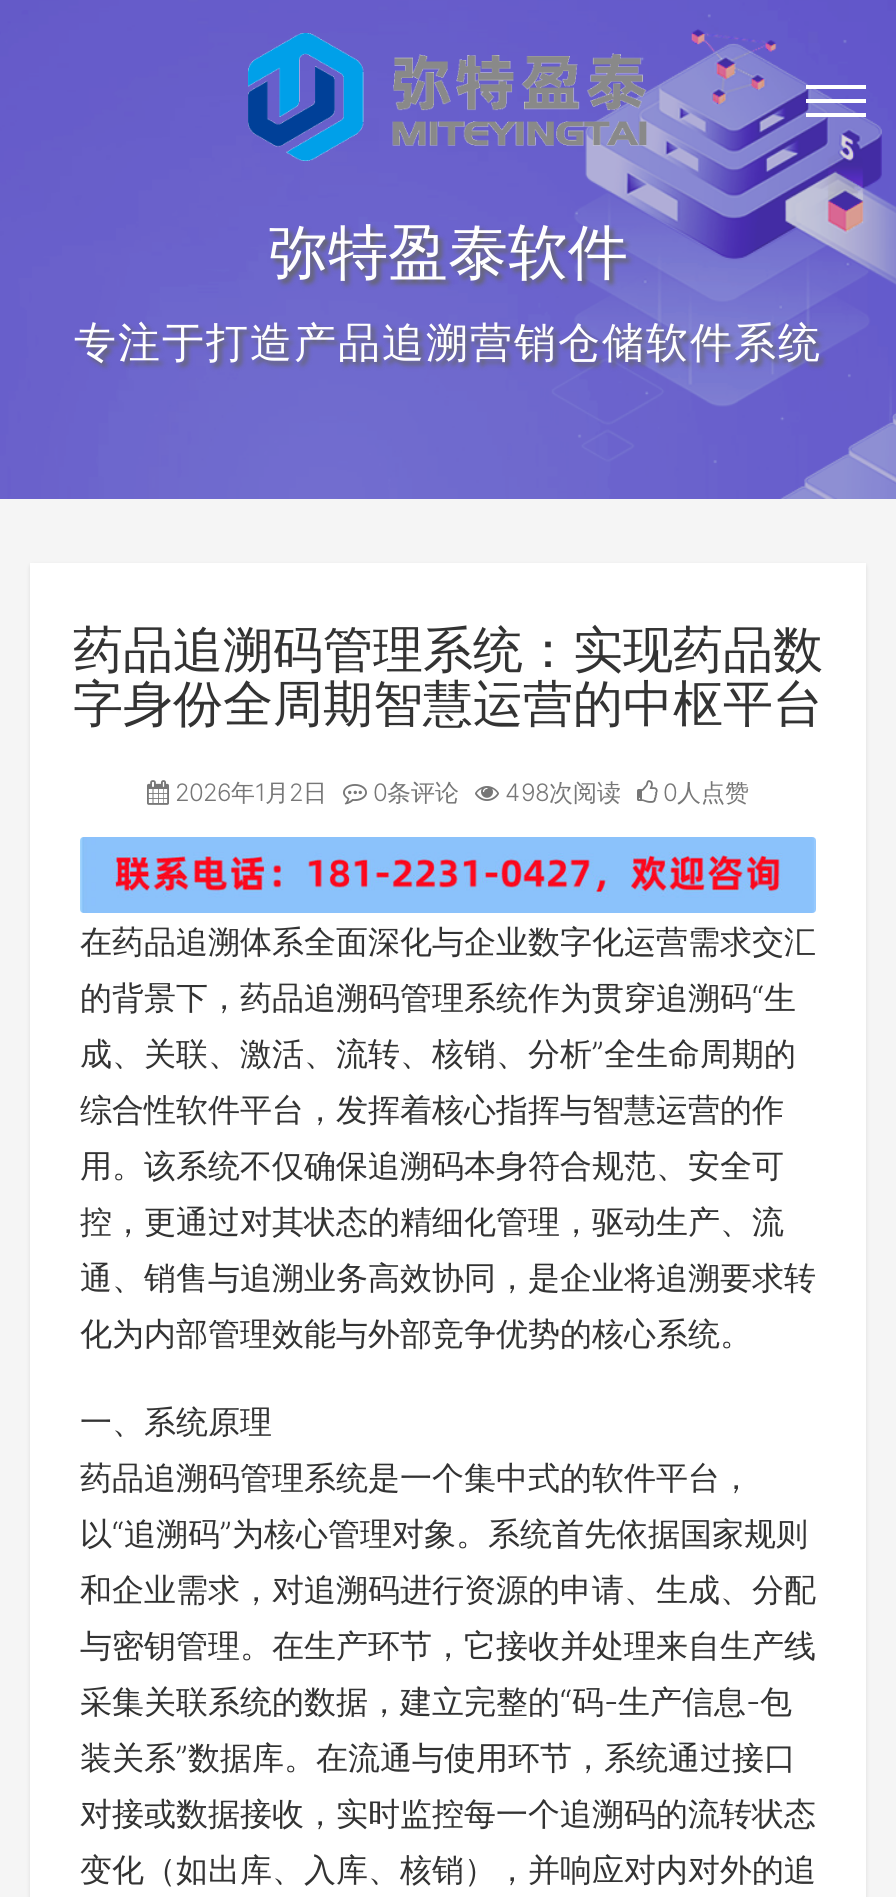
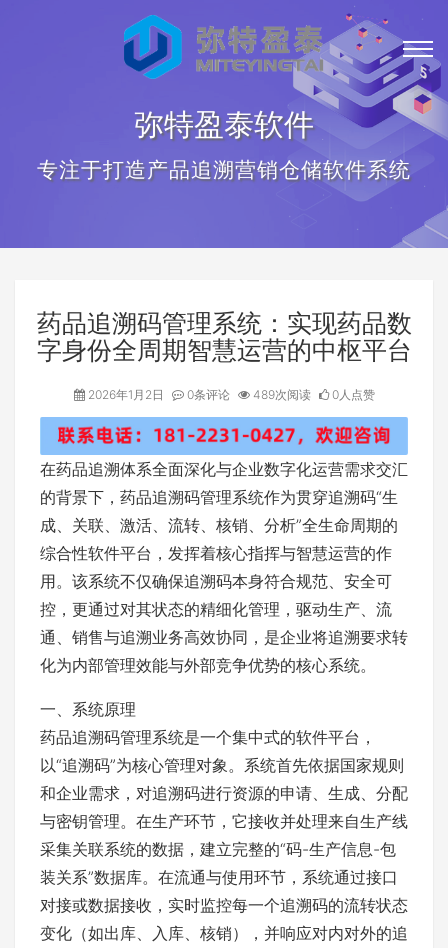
[499,777,627,807] 498次阅读 -> [249,387,313,402] 489次阅读

